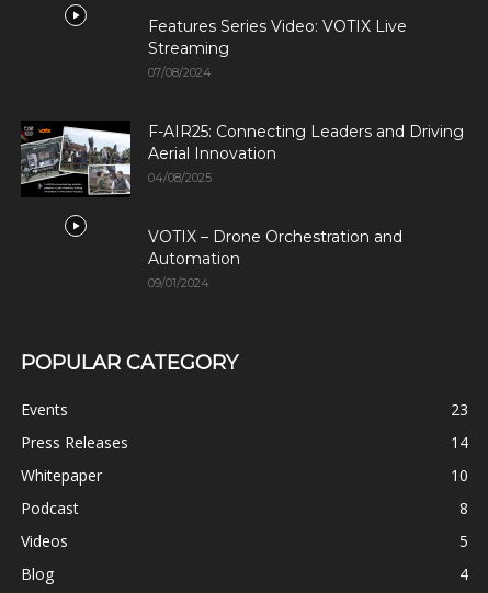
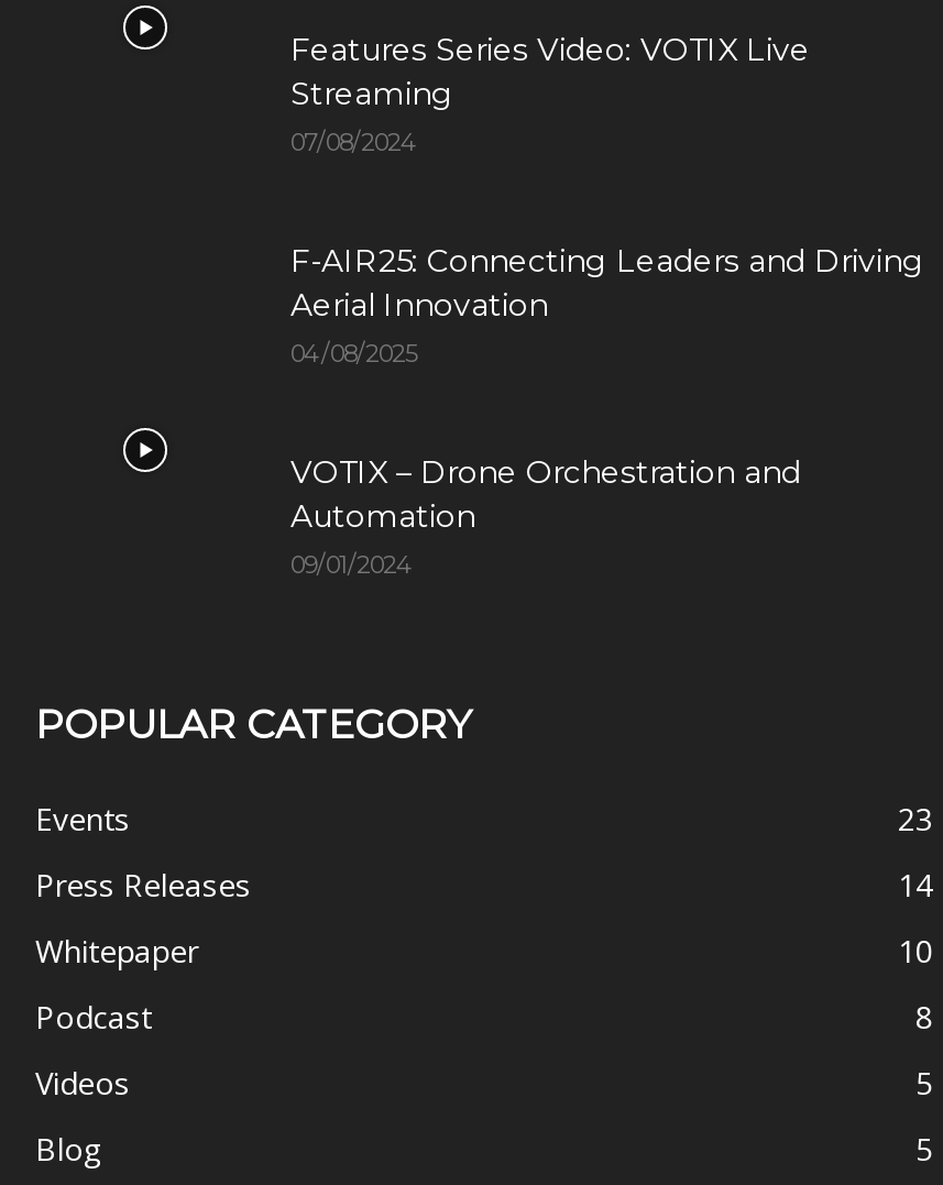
[20,121,132,197] [image] -> none
[459,564,468,585] 4 -> [915,1128,933,1170] 5

